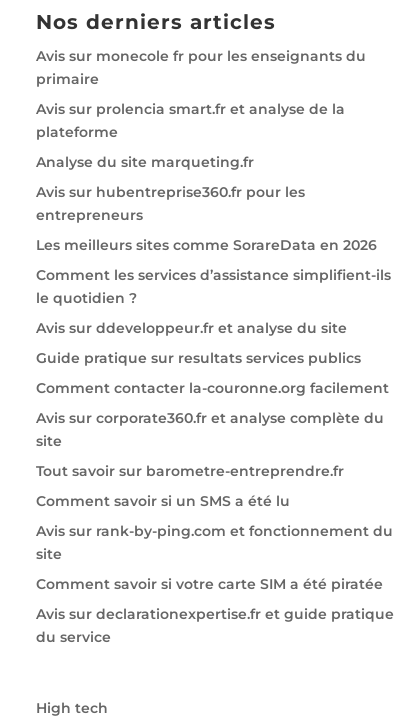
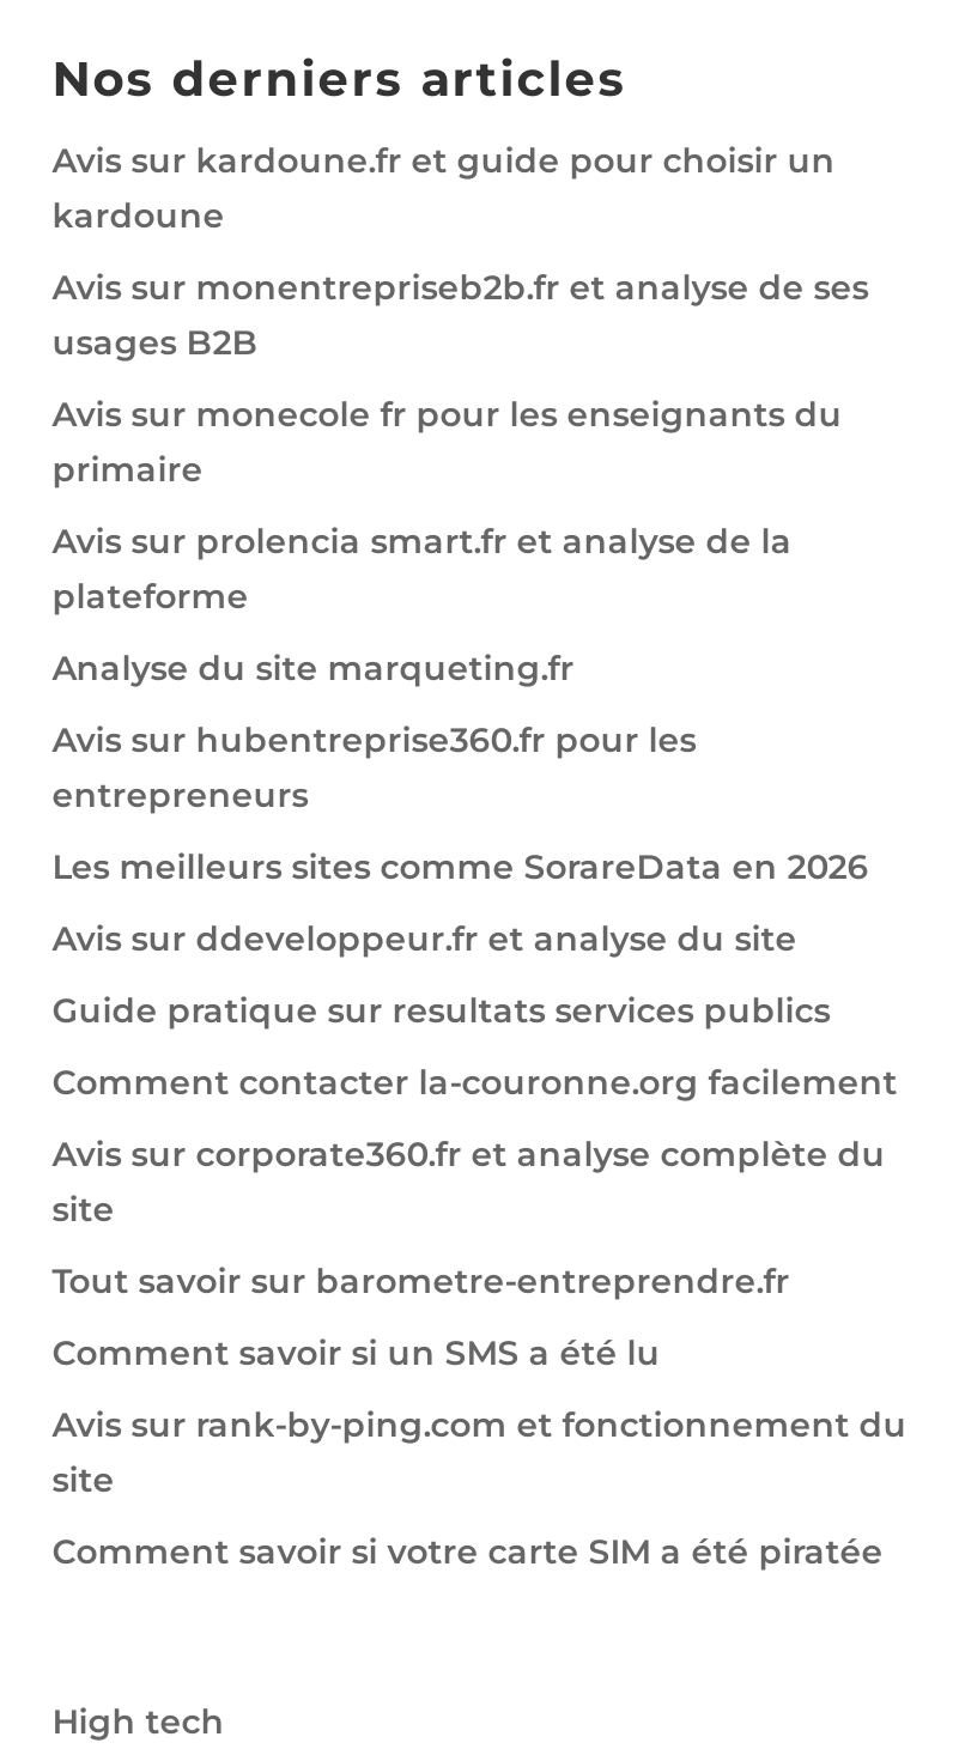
none -> [52,139,869,364] Avis sur kardoune.fr et guide pour choisir un | kardoune | Avis sur monentrepriseb2b.fr et analyse de ses | usages B2B
moved [36,47,377,254] -> [52,393,869,889]: Avis sur monecole fr pour les enseignants du | primaire | Avis sur prolencia smart.fr et analyse de la | plateforme | Analyse du site marqueting.fr | Avis sur hubentreprise360.fr pour les | entrepreneurs | Les meilleurs sites comme SorareData en 2026
[36,266,391,307] Comment les services d’assistance simplifient-ils | le quotidien ? -> none
moved [36,319,393,593] -> [52,917,907,1574]: Avis sur ddeveloppeur.fr et analyse du site | Guide pratique sur resultats services publics | Comment contacter la-couronne.org facilement | ... | site | Comment savoir si votre carte SIM a été piratée
[36,605,394,646] Avis sur declarationexpertise.fr et guide pratique | du service -> none

